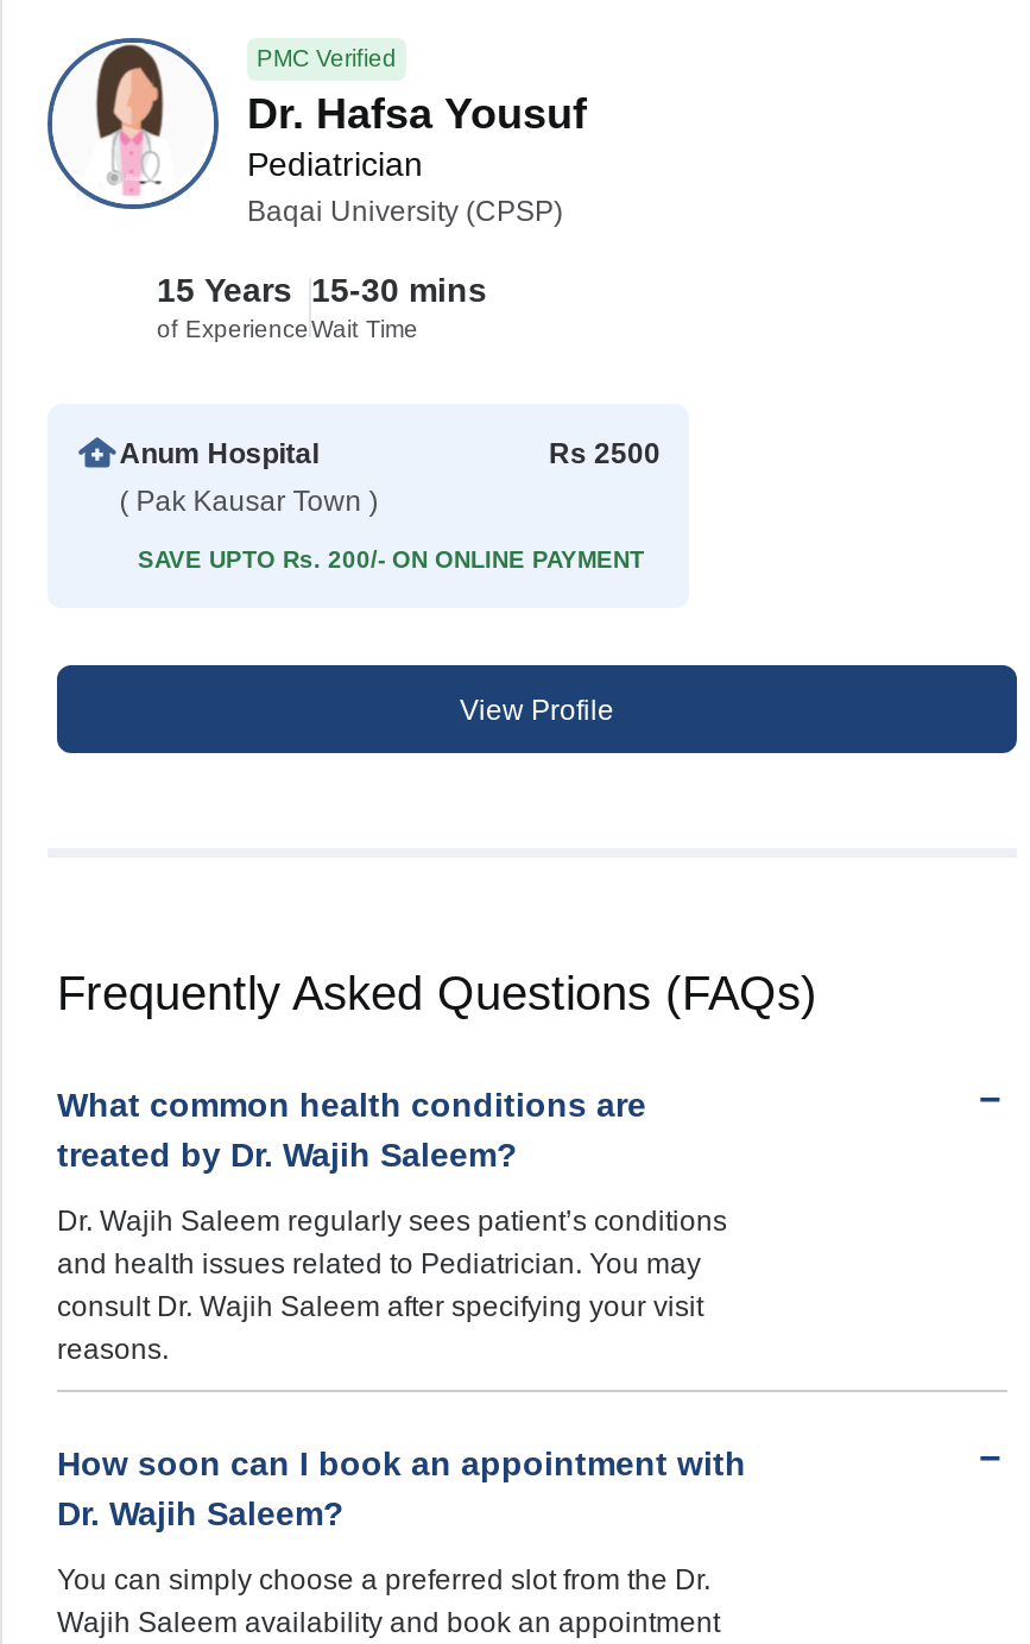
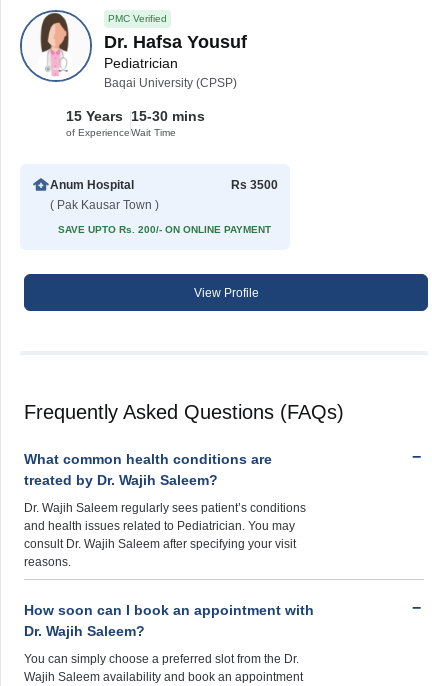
[549,437,661,470] Rs 2500 -> [231,178,278,192] Rs 3500

